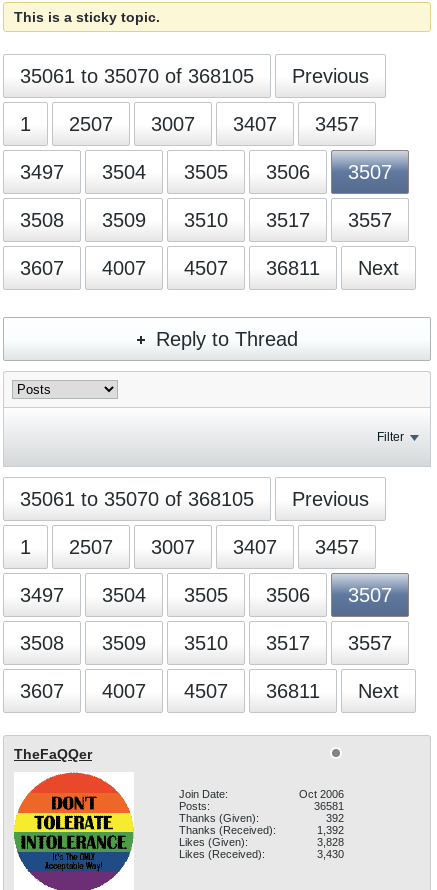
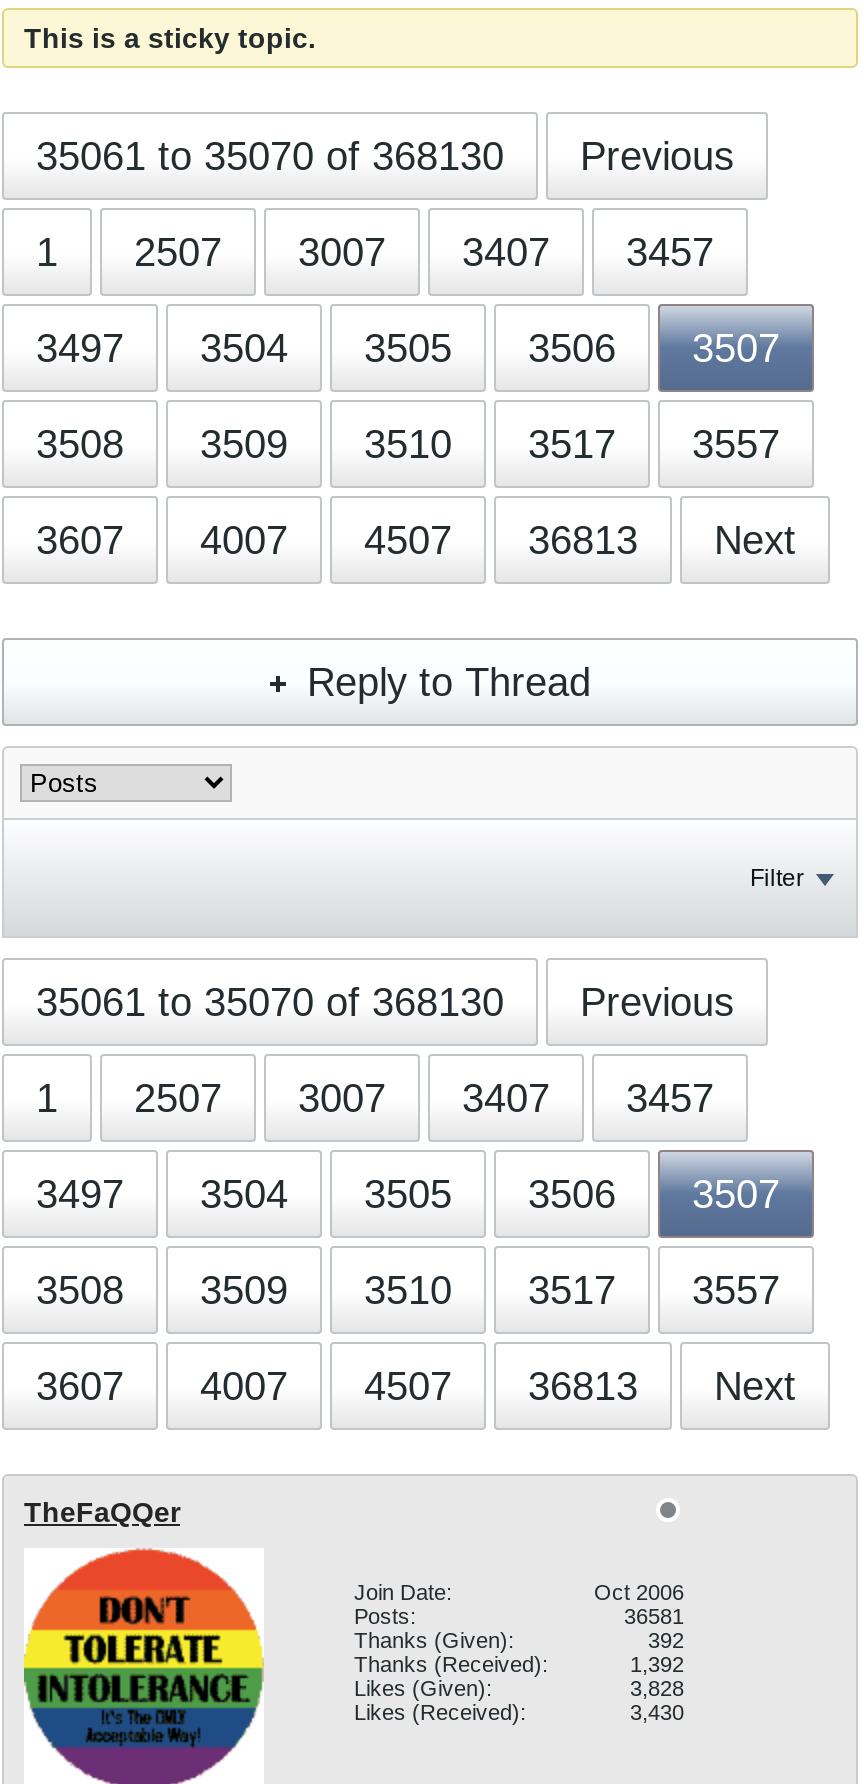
[20,65,369,87] 35061 to 35070 of 368105 Previous -> [36,134,734,178] 35061 to 35070 of 368130 Previous
[20,257,399,279] 3607 4007 4507 36811 Next -> [36,518,796,562] 3607 4007 4507 36813 Next
[20,488,369,510] 35061 to 35070 of 368105 Previous -> [36,980,734,1024] 35061 to 35070 of 368130 Previous
[20,680,399,702] 3607 4007 4507 36811 Next -> [36,1364,796,1408] 3607 4007 4507 36813 Next

